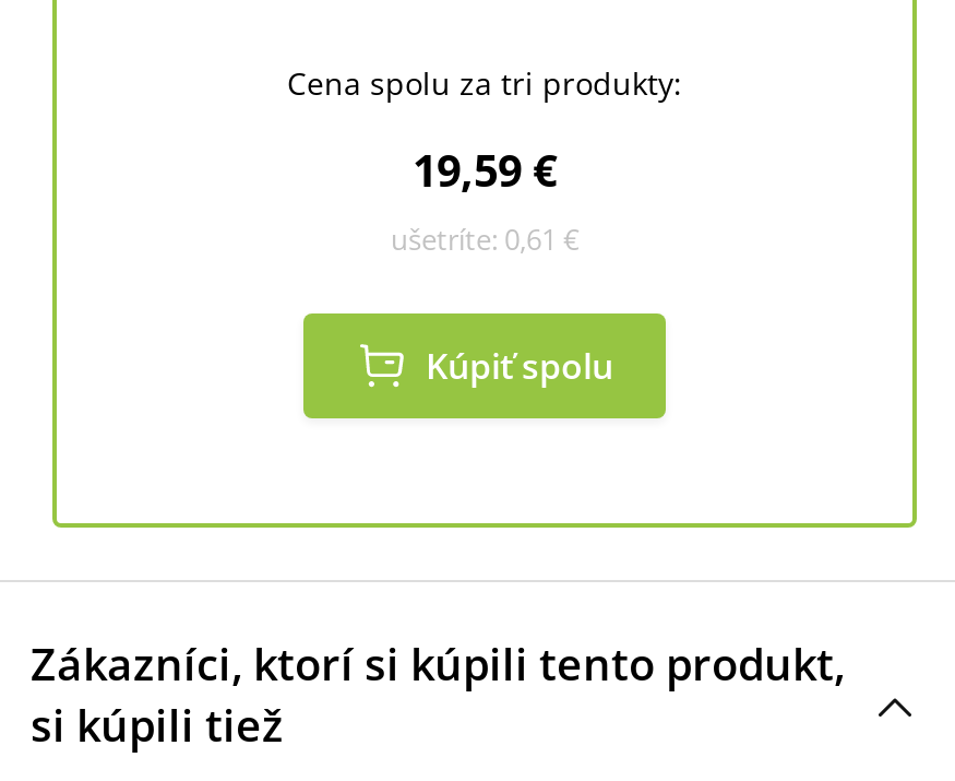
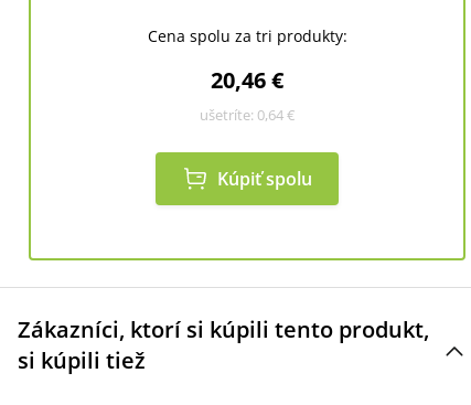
[413,141,557,200] 19,59 € -> [211,65,283,95] 20,46 €
[391,220,578,259] ušetríte: 0,61 € -> [200,105,295,125] ušetríte: 0,64 €

